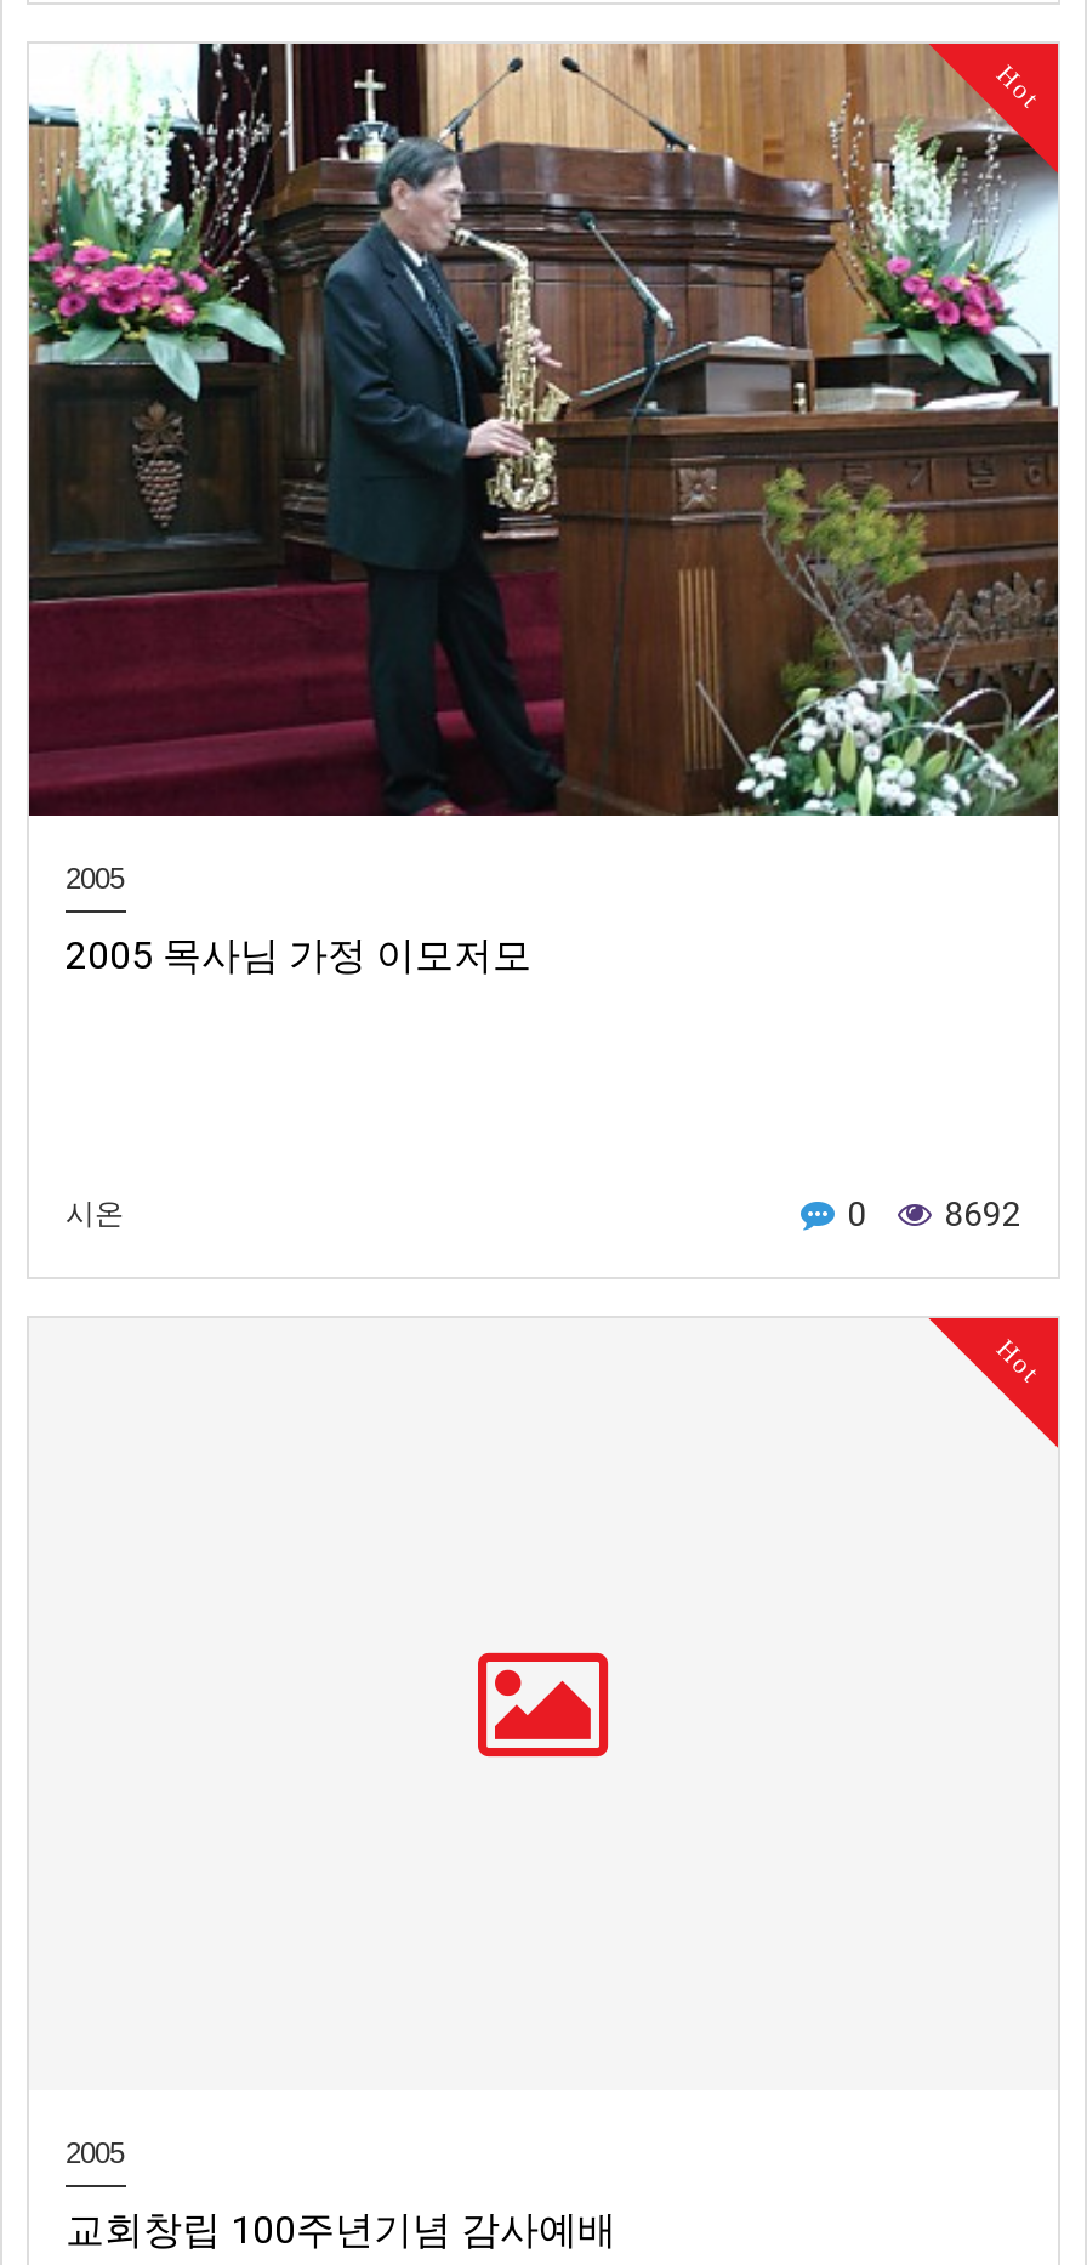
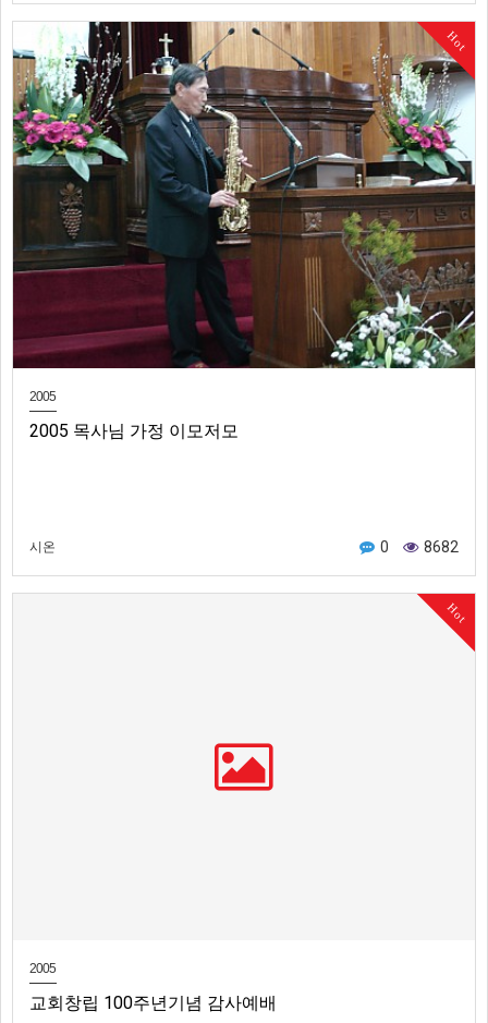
[840,1194,1021,1233] 0 8692 -> [377,538,459,556] 0 8682

